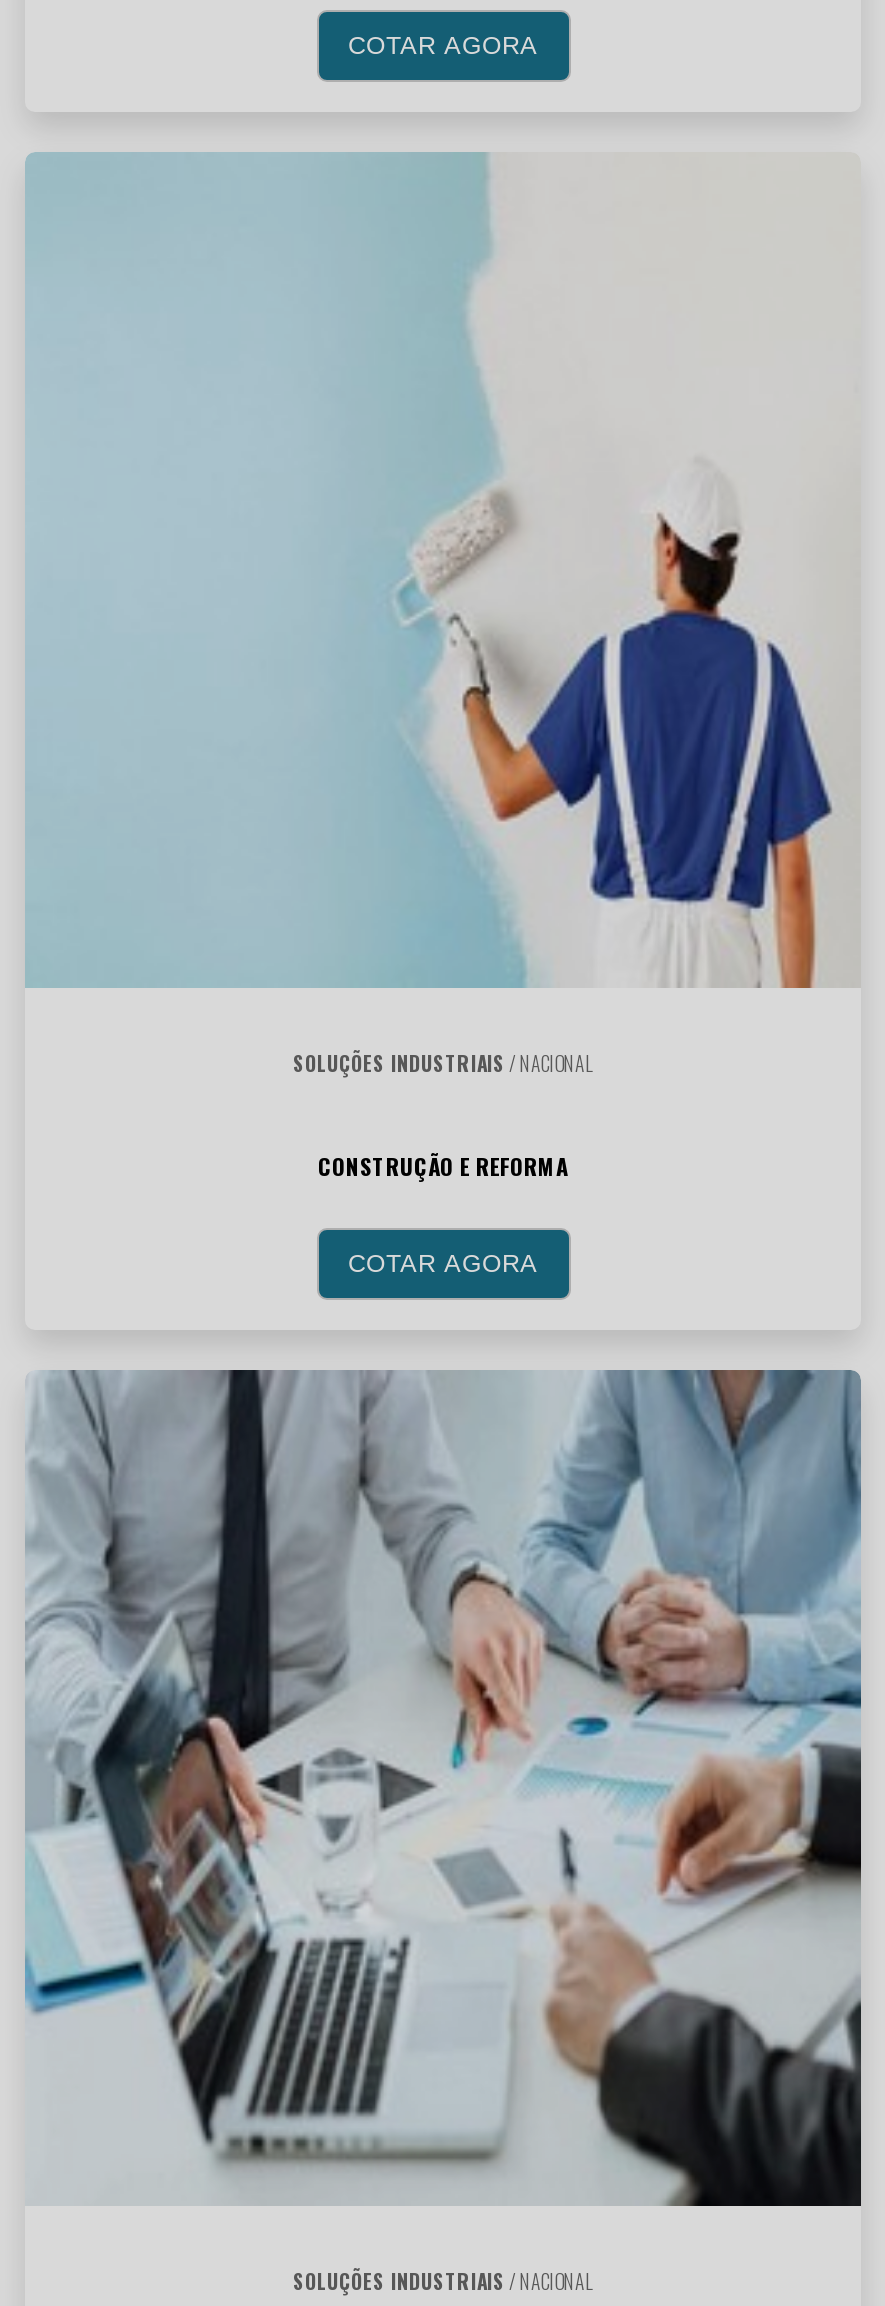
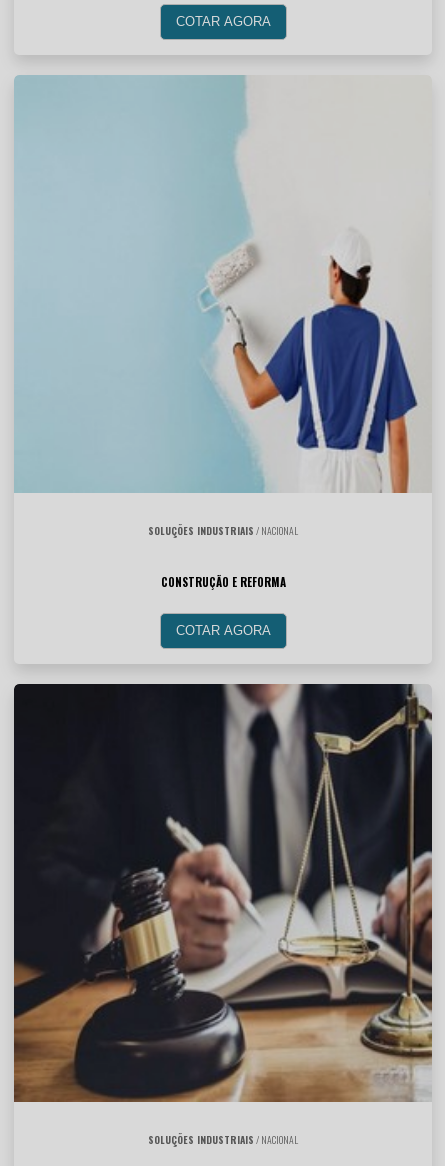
[23,1368,863,2208] [image] -> [13,683,433,1103] [image]

